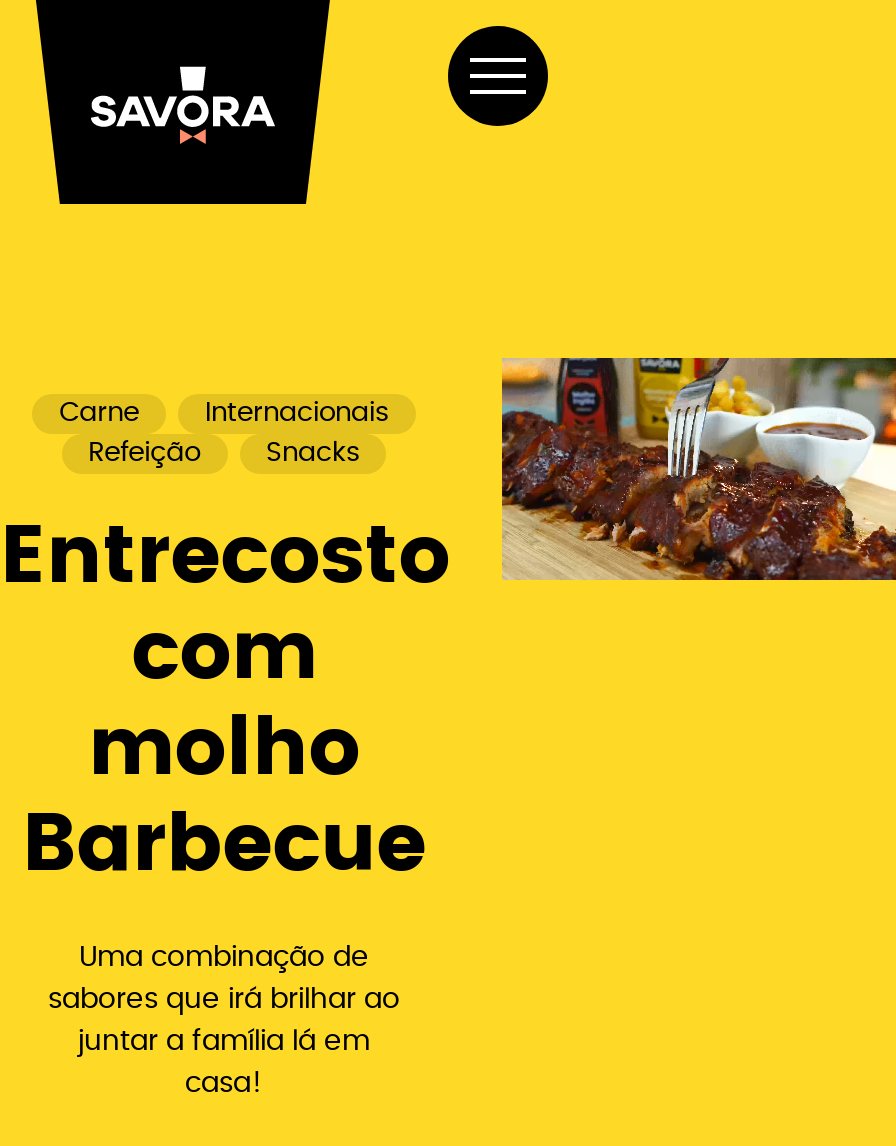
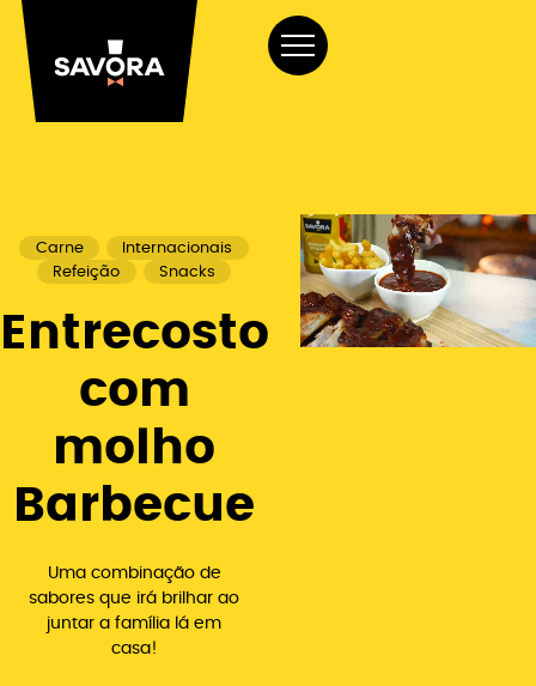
[500,356,890,582] [image] -> [299,213,532,348] [image]

